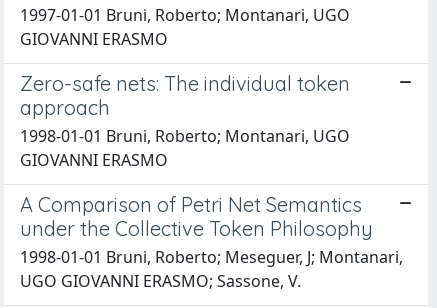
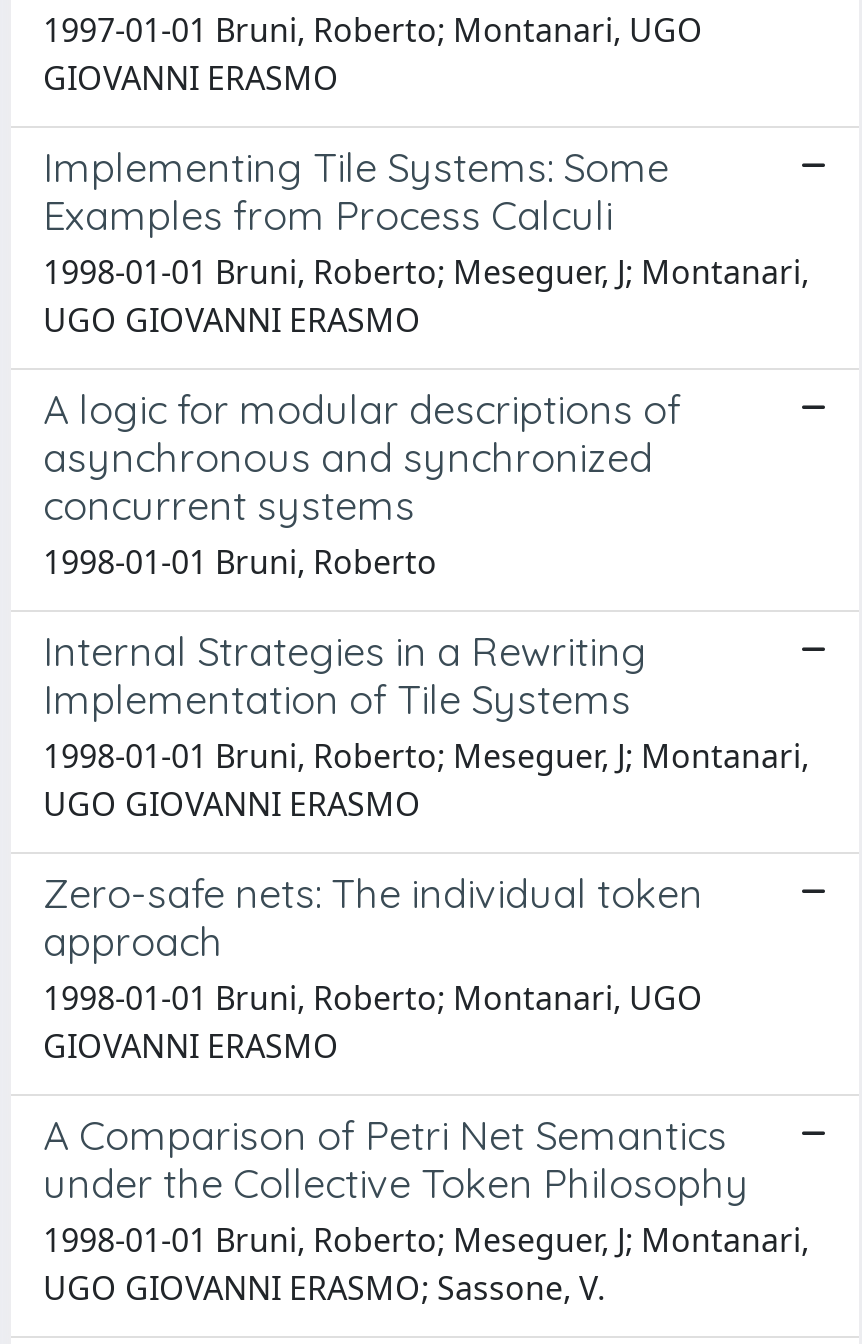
none -> [43,142,809,826] Implementing Tile Systems: Some | Examples from Process Calculi | 1998-01-01 Bruni, Roberto; Meseguer, J; Montanari, | UGO GIOVANNI ERASMO | A logic for modular descriptions of | asynchronous and synchronized | concurrent systems | 1998-01-01 Bruni, Roberto | Internal Strategies in a Rewriting | Implementation of Tile Systems | 1998-01-01 Bruni, Roberto; Meseguer, J; Montanari, | UGO GIOVANNI ERASMO

